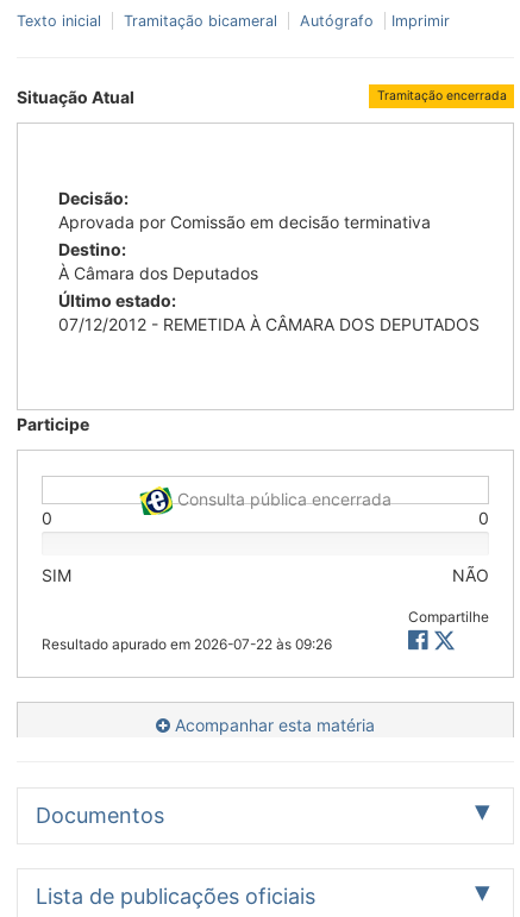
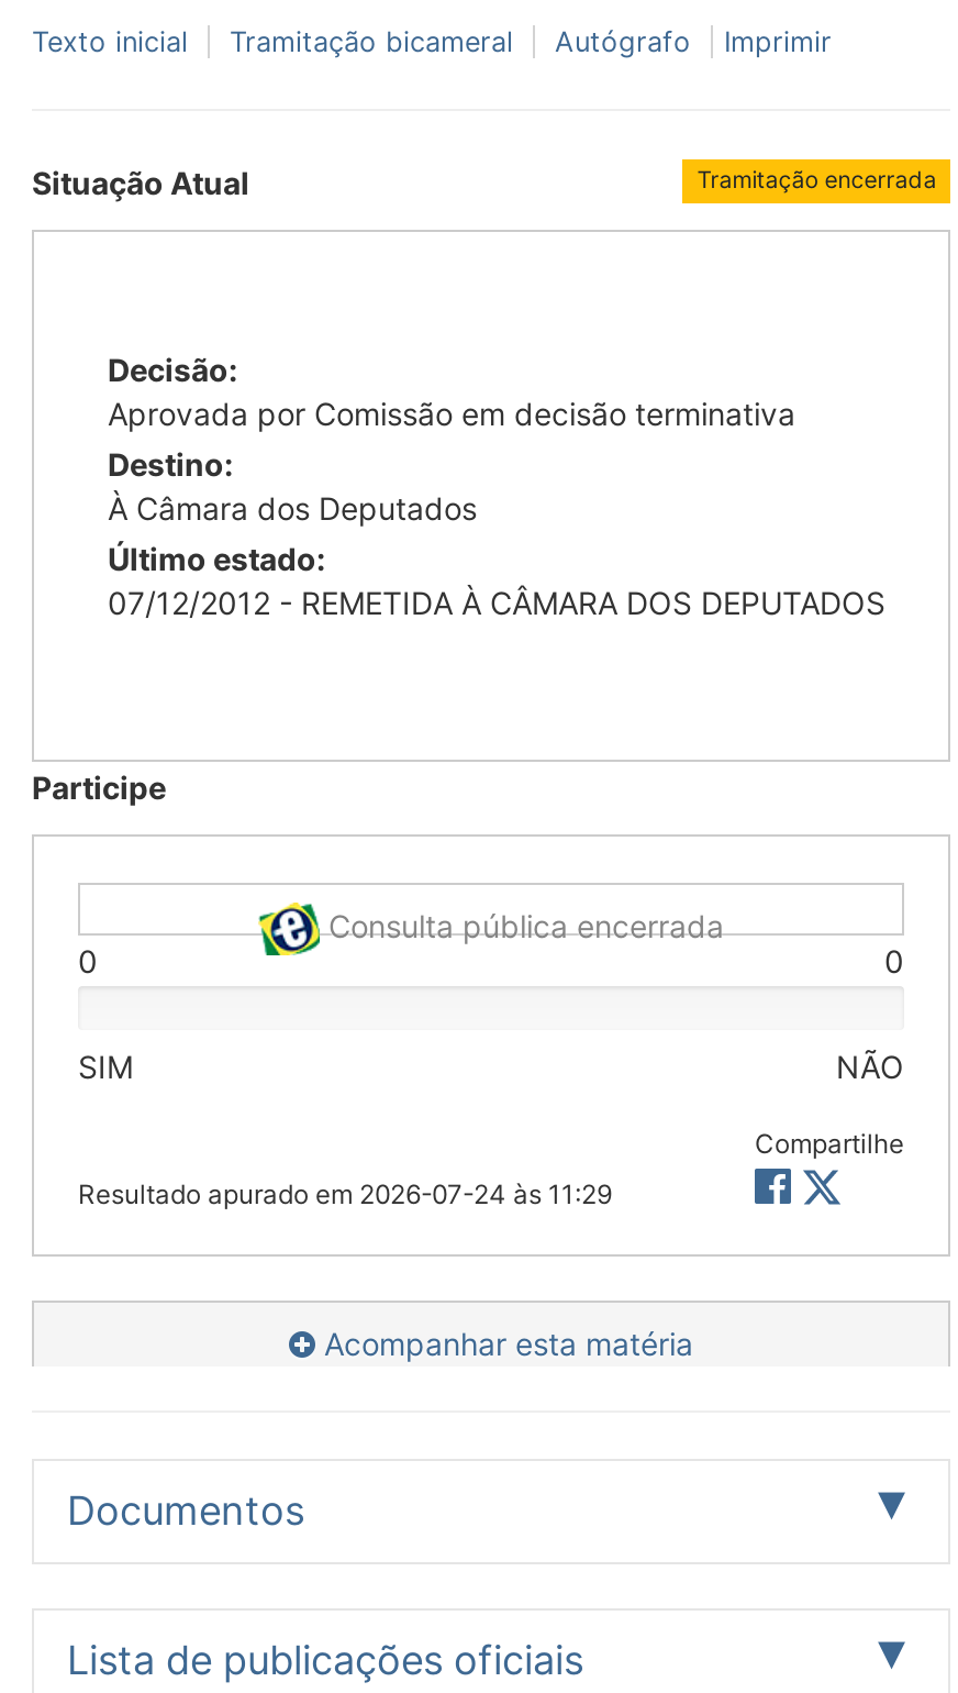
[42,635,332,653] Resultado apurado em 2026-07-22 às 09:26 -> [78,1177,612,1210] Resultado apurado em 2026-07-24 às 11:29

